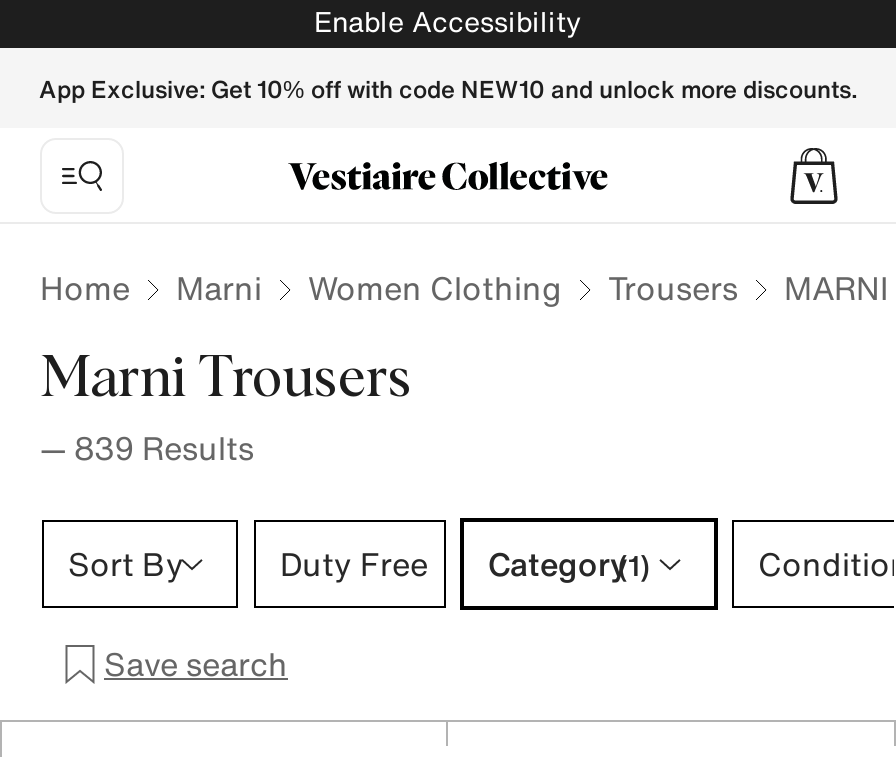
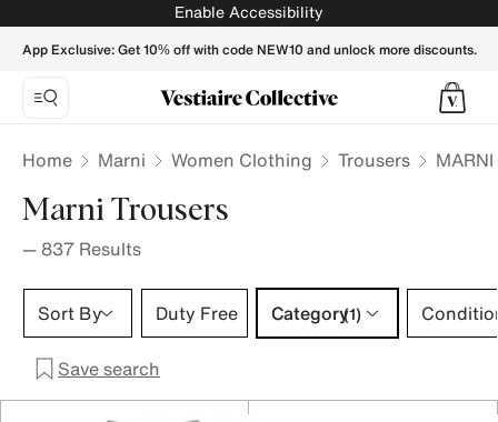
[40,424,254,472] — 839 Results -> [22,235,141,262] — 837 Results

